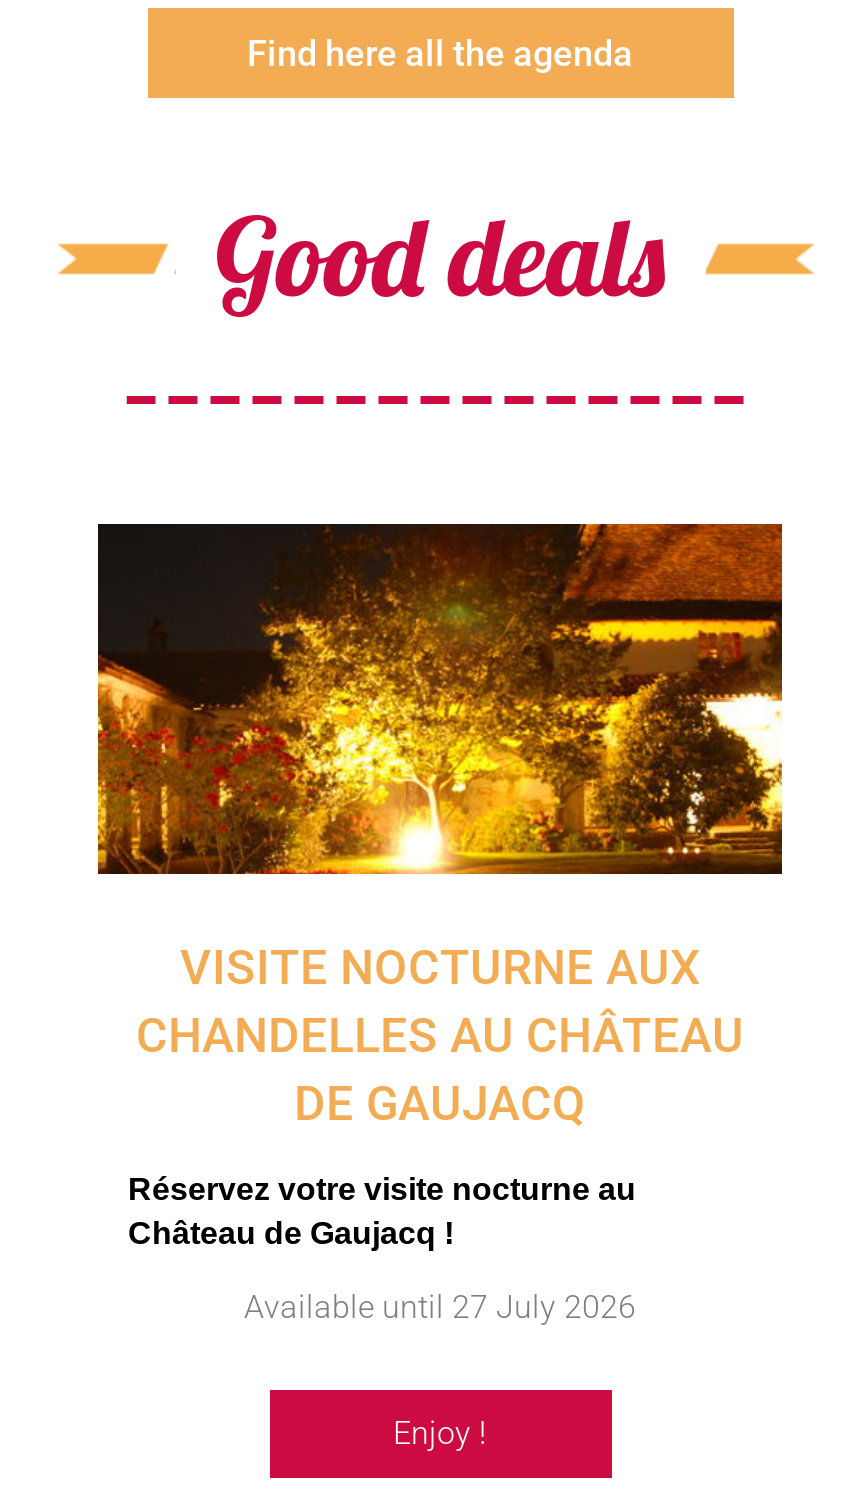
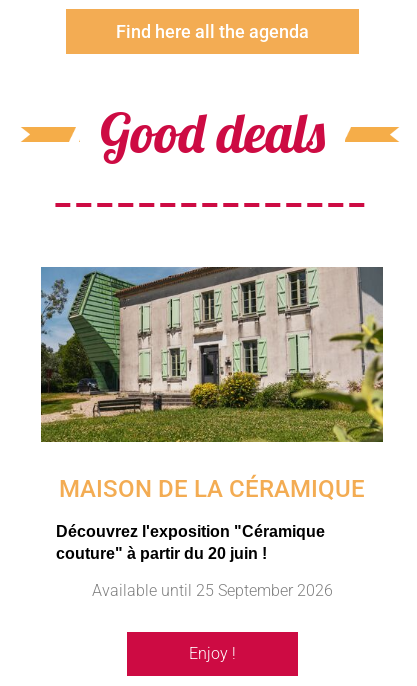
[96,522,784,1132] [image] | VISITE NOCTURNE AUX | CHANDELLES AU CHÂTEAU | DE GAUJACQ -> [40,266,384,503] [image] | MAISON DE LA CÉRAMIQUE
[128,1172,636,1250] Réservez votre visite nocturne au | Château de Gaujacq ! -> [56,523,325,562] Découvrez l'exposition "Céramique | couture" à partir du 20 juin !
[244,1288,636,1326] Available until 27 July 2026 -> [91,581,332,600] Available until 25 September 2026

